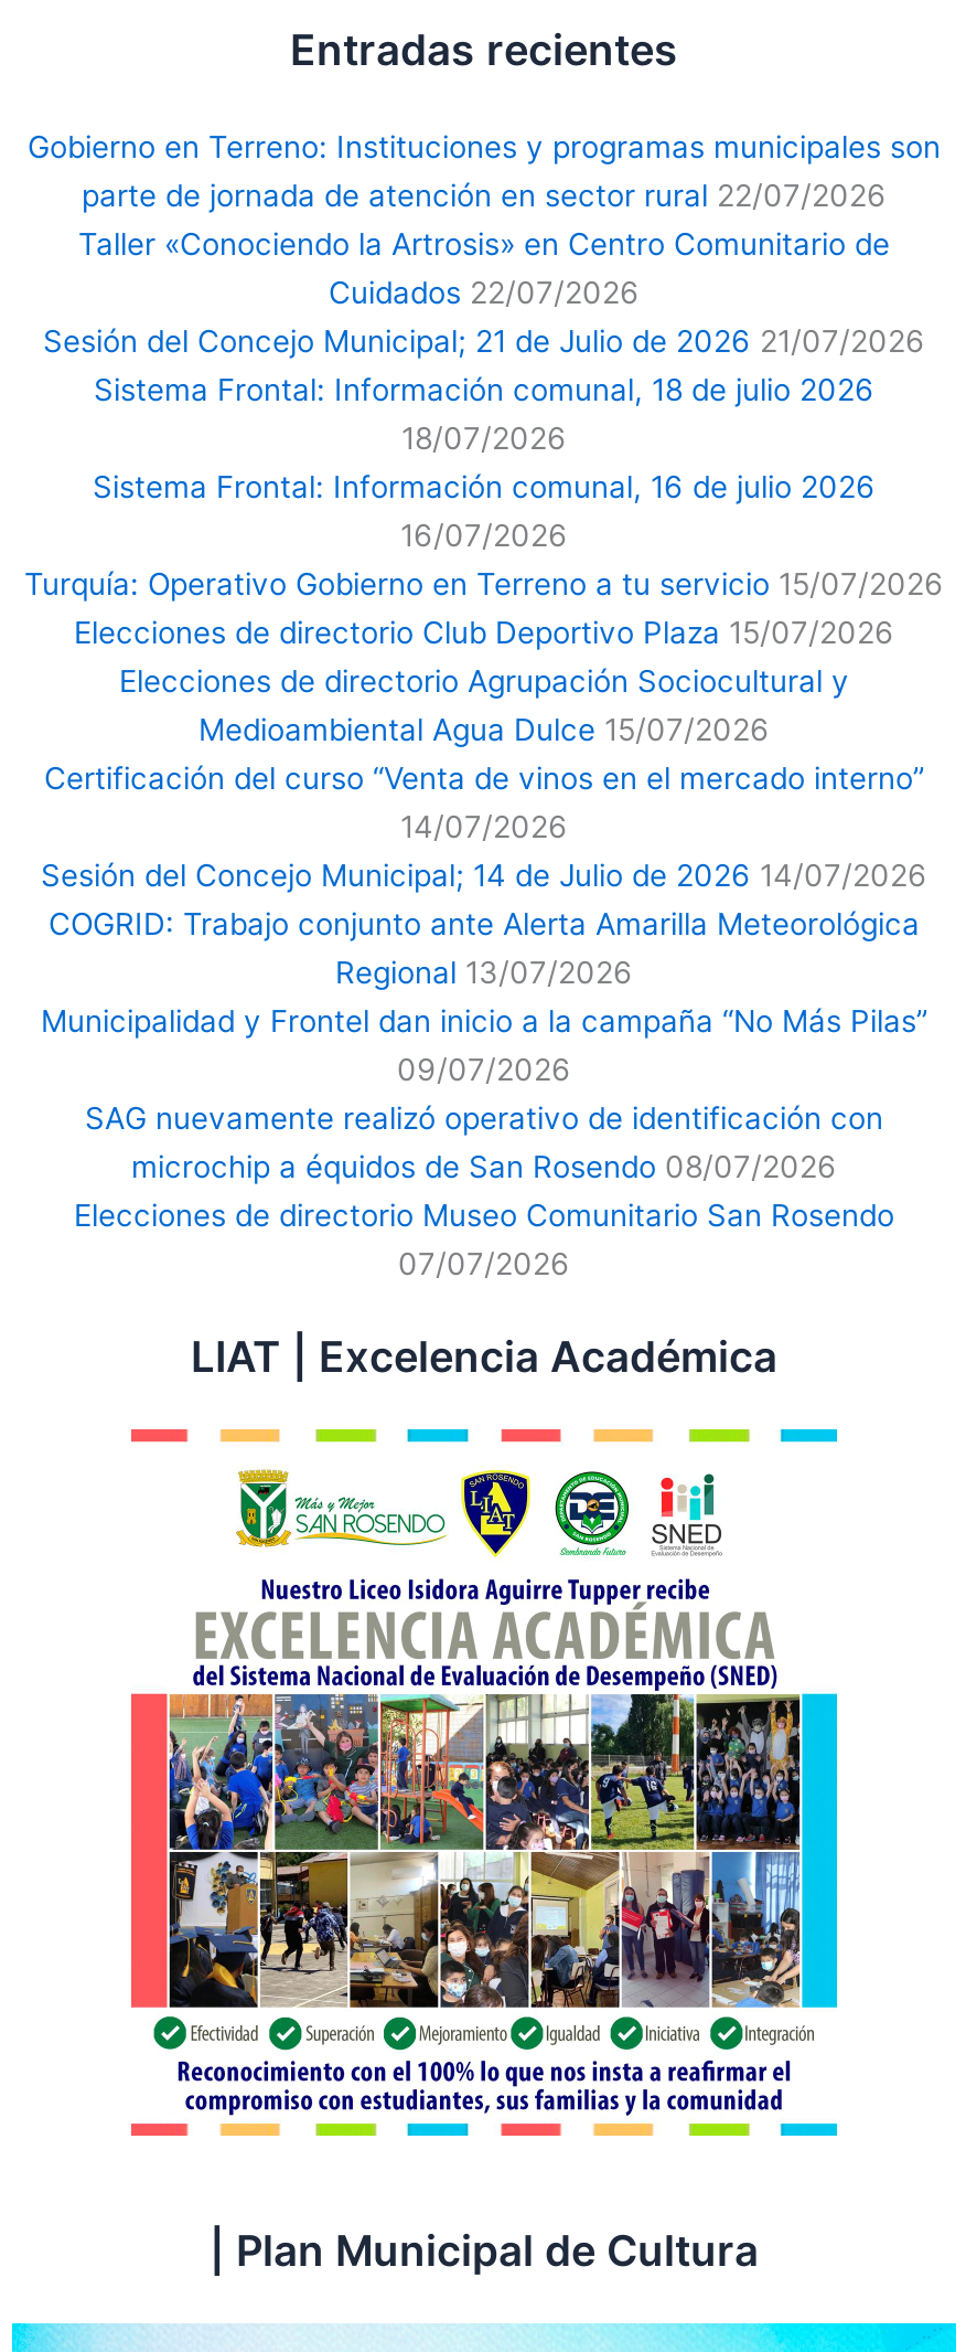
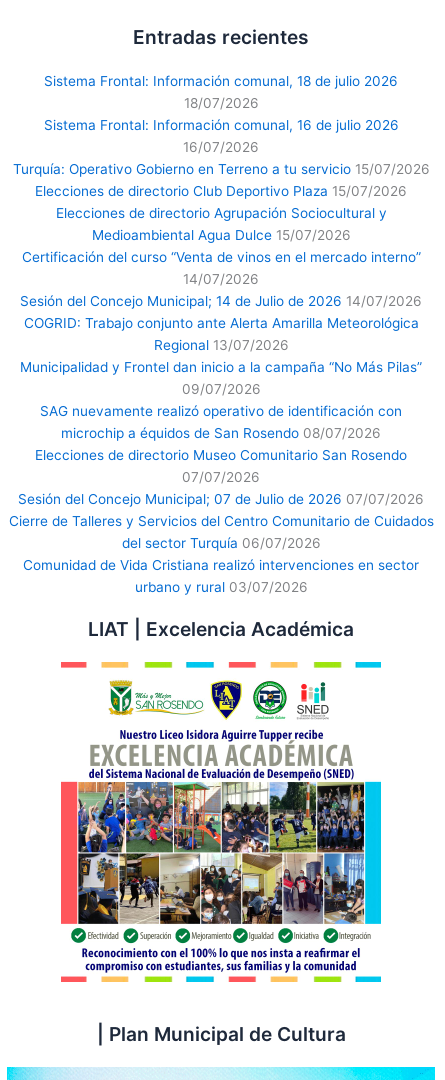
[28,129,941,359] Gobierno en Terreno: Instituciones y programas municipales son | parte de jornada de atención en sector rural 22/07/2026 | Taller «Conociendo la Artrosis» en Centro Comunitario de | Cuidados 22/07/2026 | Sesión del Concejo Municipal; 21 de Julio de 2026 21/07/2026 -> none
moved [24,372,944,1281] -> [12,73,429,485]: Sistema Frontal: Información comunal, 18 de julio 2026 | 18/07/2026 | Sistema Frontal: Información comunal, 16 de julio 2026 | ... | Elecciones de directorio Museo Comunitario San Rosendo | 07/07/2026
none -> [8,491,433,595] Sesión del Concejo Municipal; 07 de Julio de 2026 07/07/2026 | Cierre de Talleres y Servicios del Centro Comunitario de Cuidados | del sector Turquía 06/07/2026 | Comunidad de Vida Cristiana realizó intervenciones en sector | urbano y rural 03/07/2026

